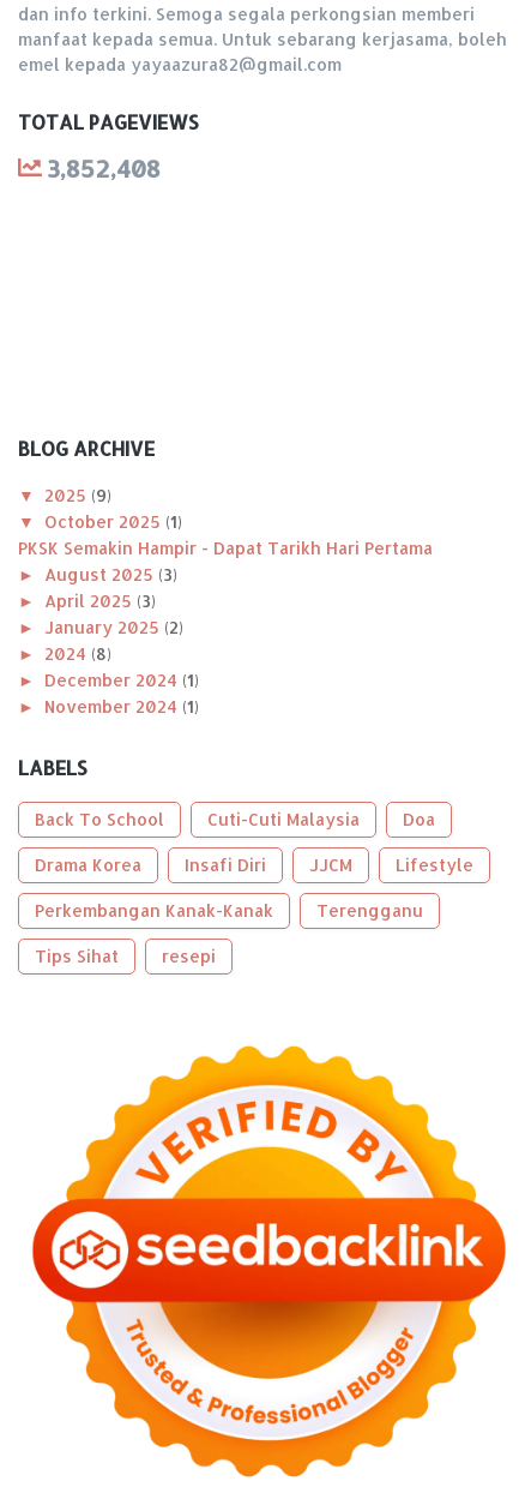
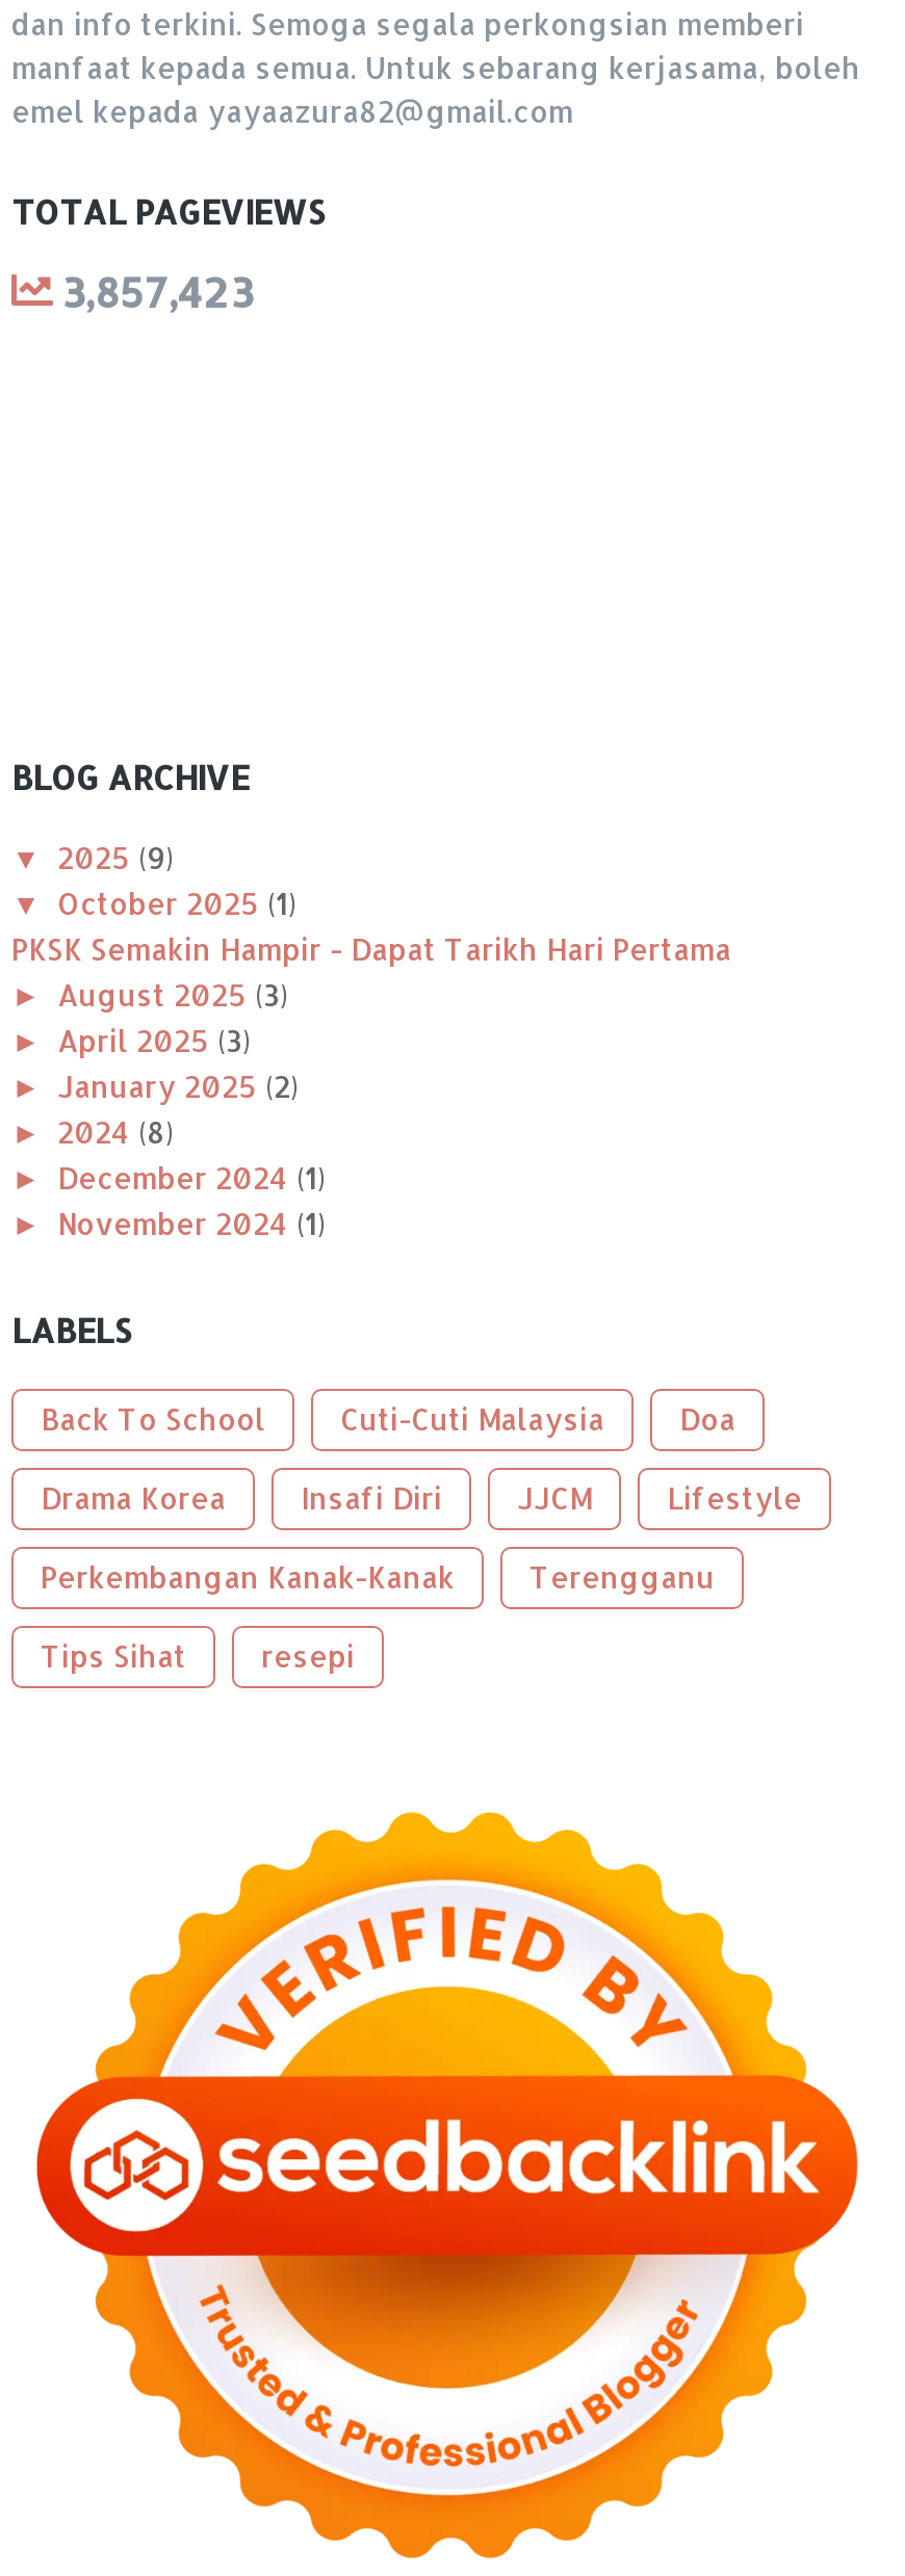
[47,152,161,184] 3,852,408 -> [61,264,253,318] 3,857,423

